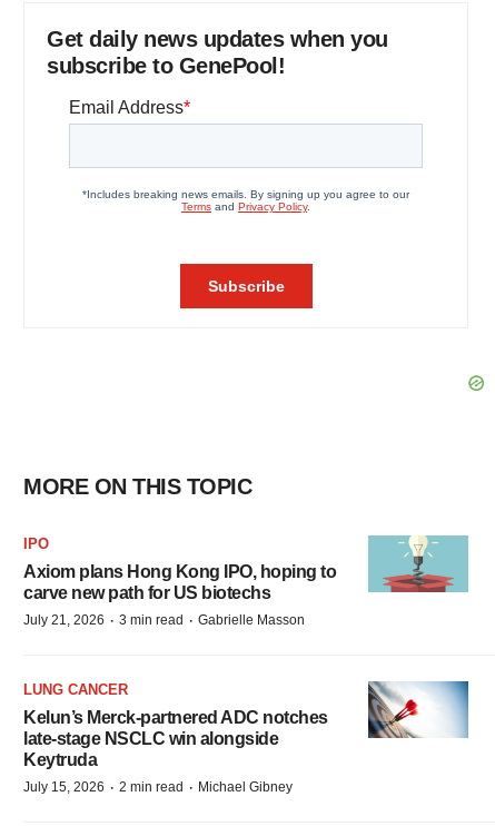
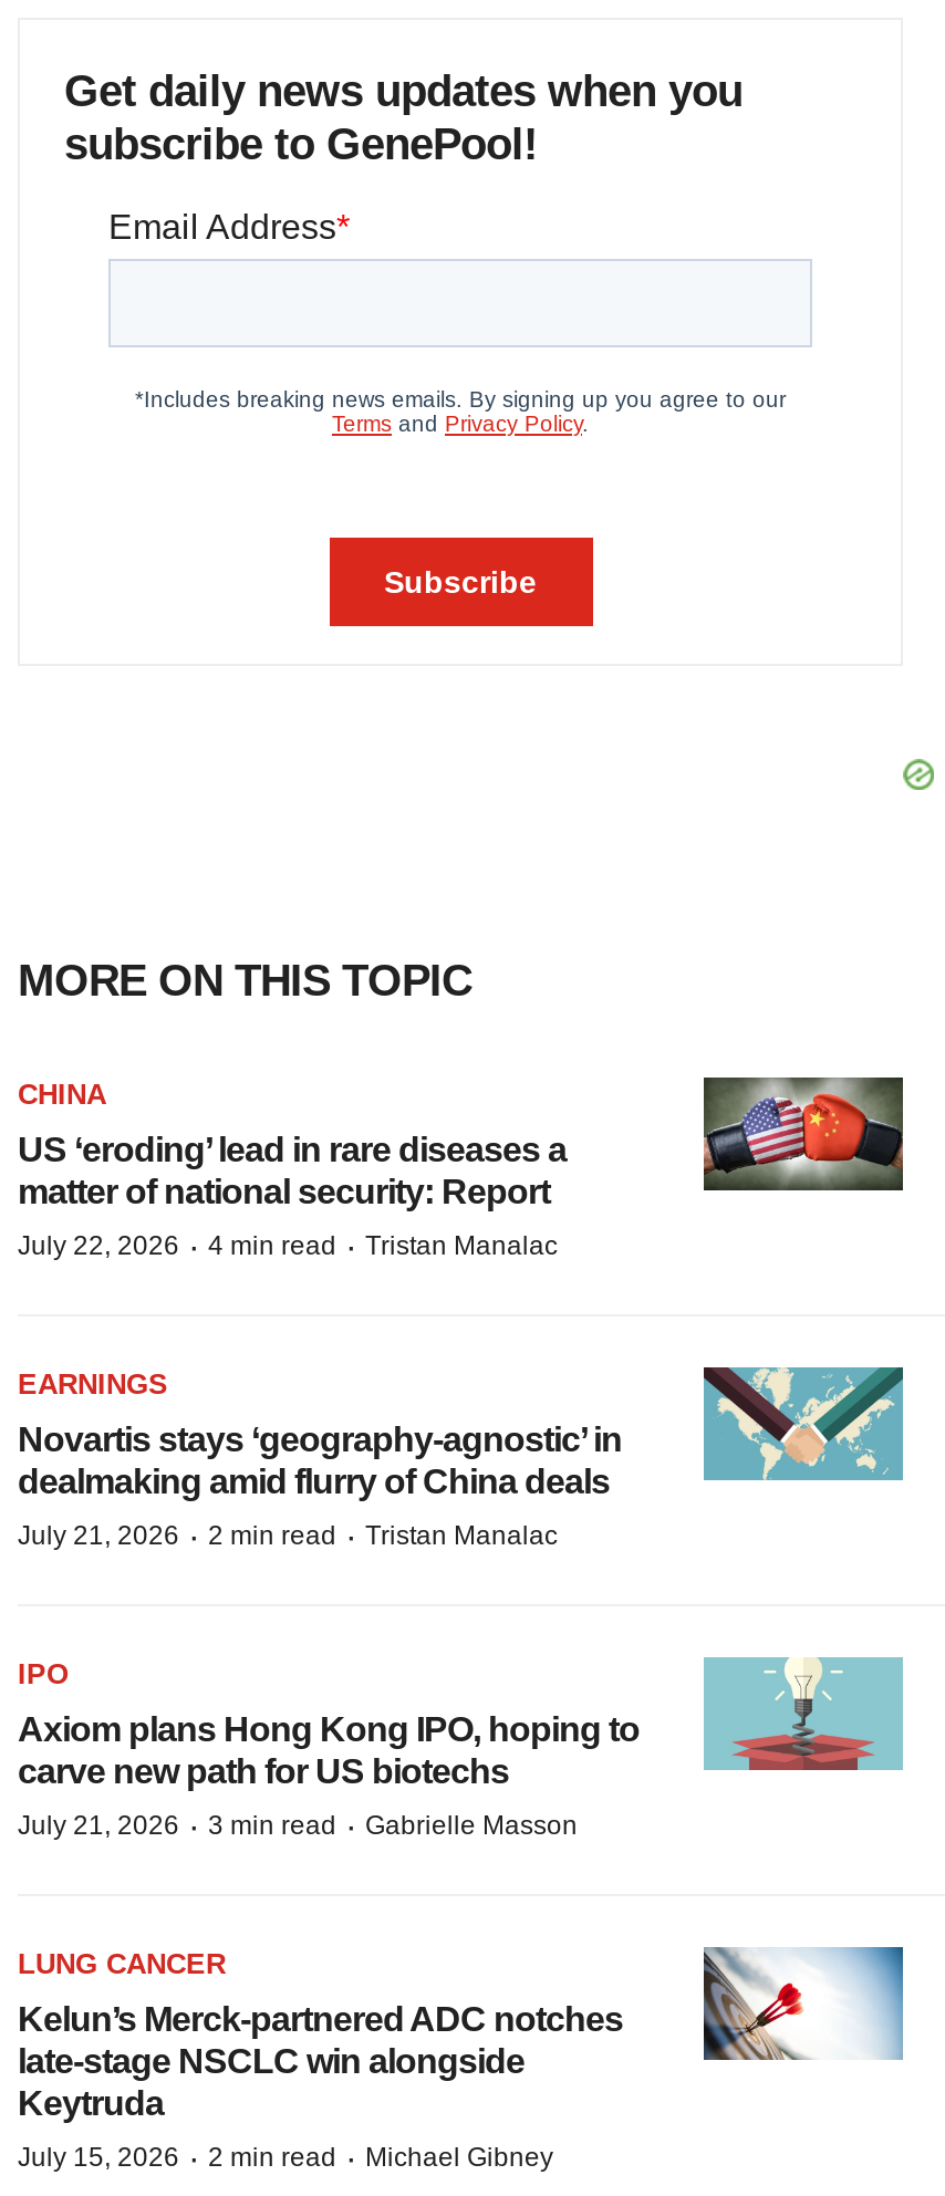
none -> [18,1078,567,1266] CHINA | US ‘eroding’ lead in rare diseases a | matter of national security: Report | July 22, 2026 · 4 min read · Tristan Manalac
none -> [18,1365,903,1555] [image] | EARNINGS | Novartis stays ‘geography-agnostic’ in | dealmaking amid flurry of China deals | July 21, 2026 · 2 min read · Tristan Manalac
none -> [702,1075,905,1193] [image]

